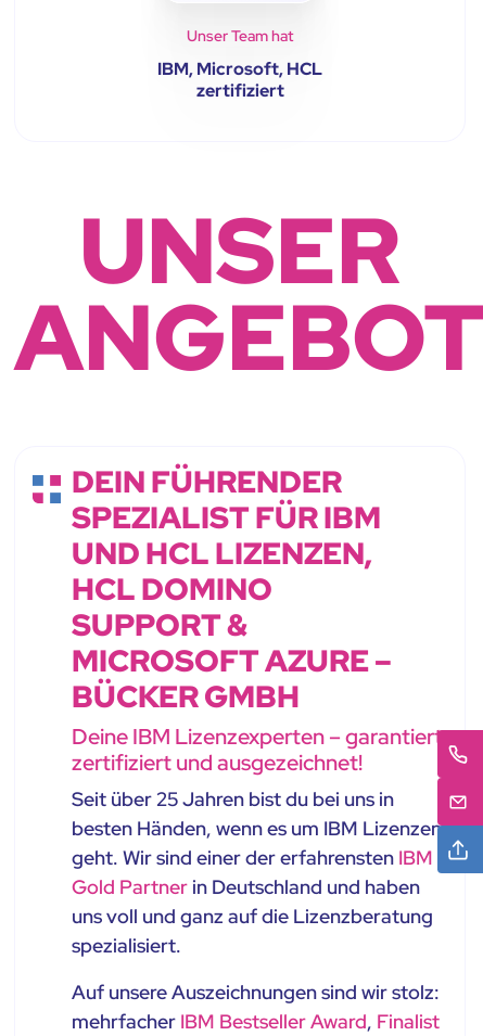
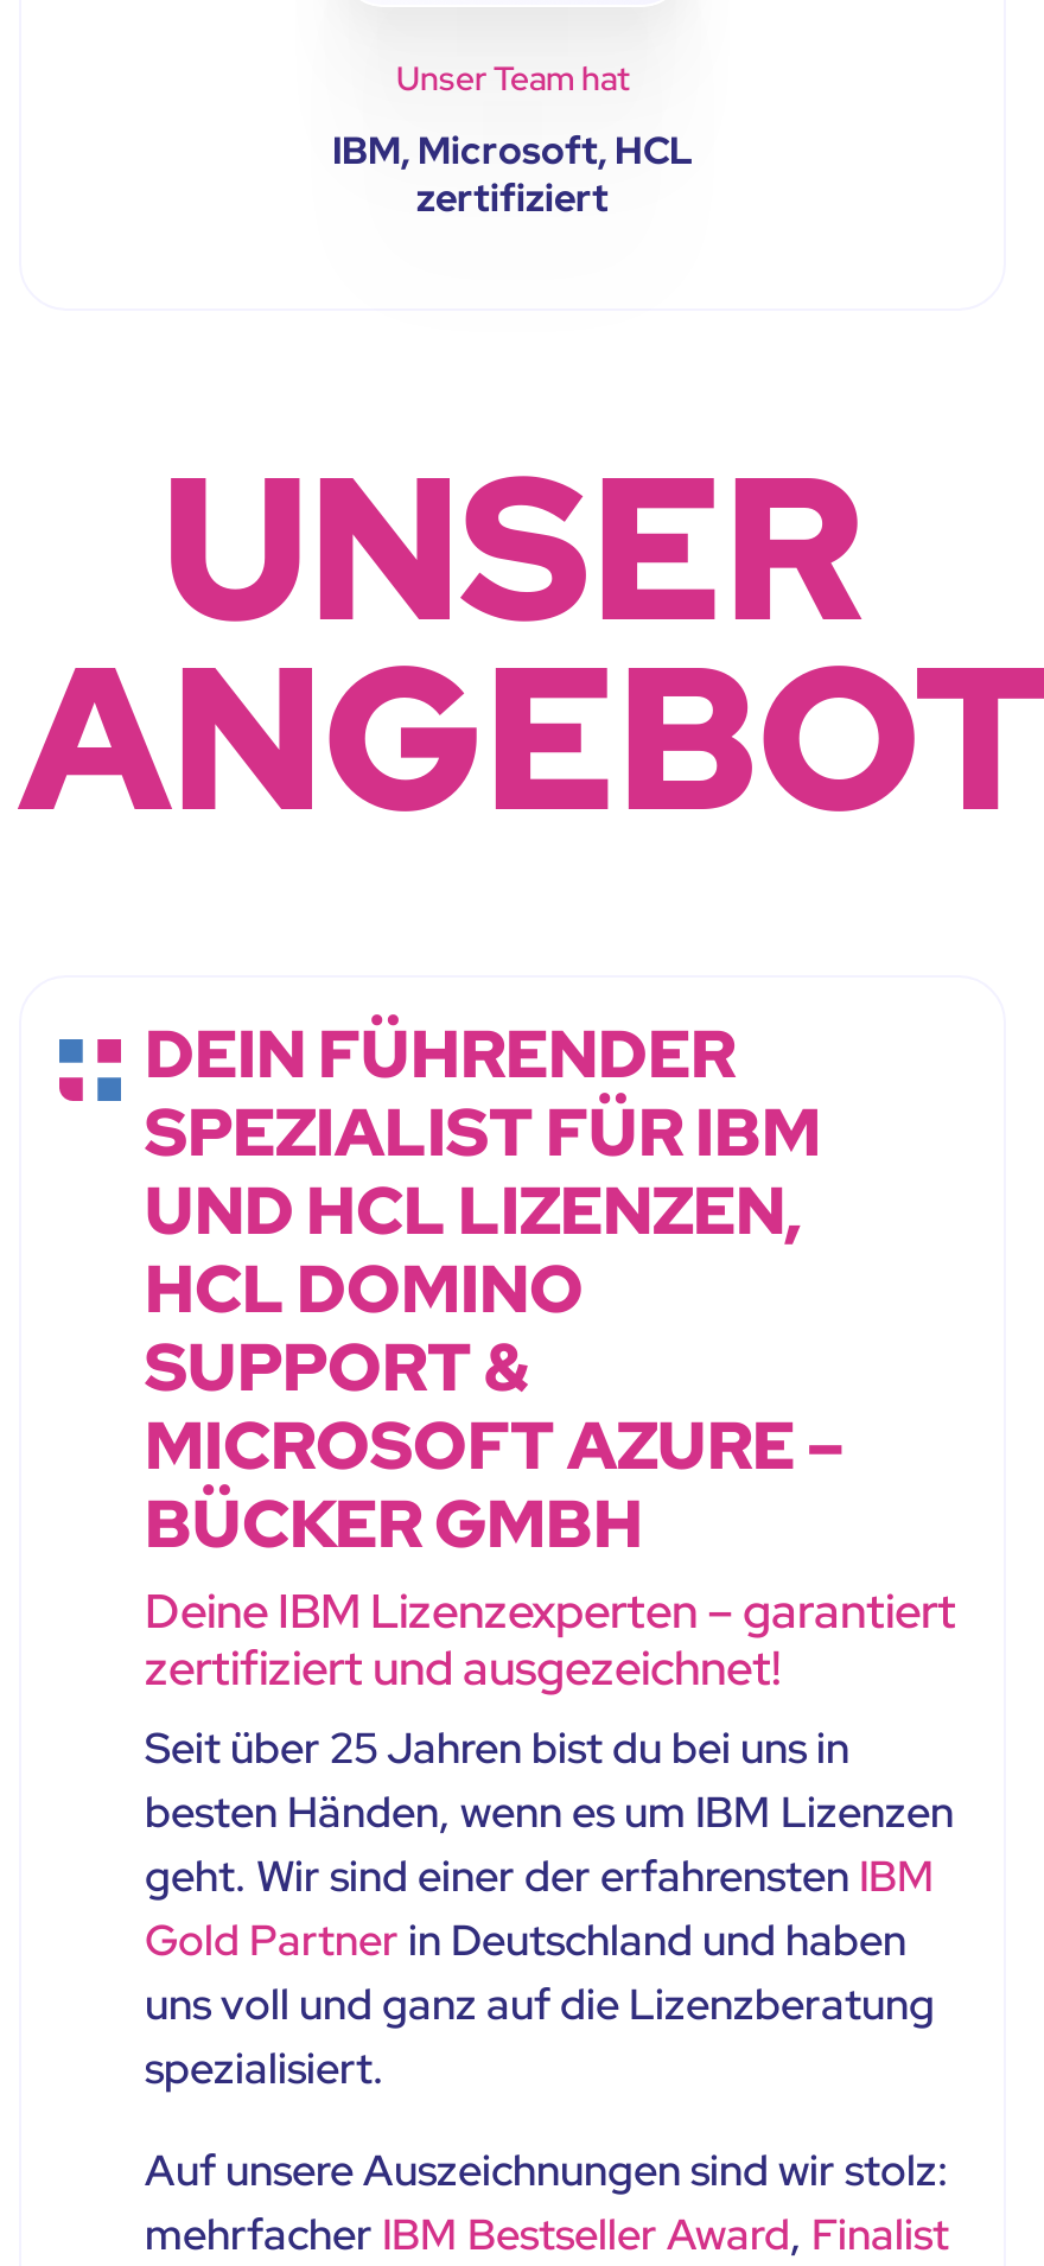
[436,729,480,874] [image] -> none

